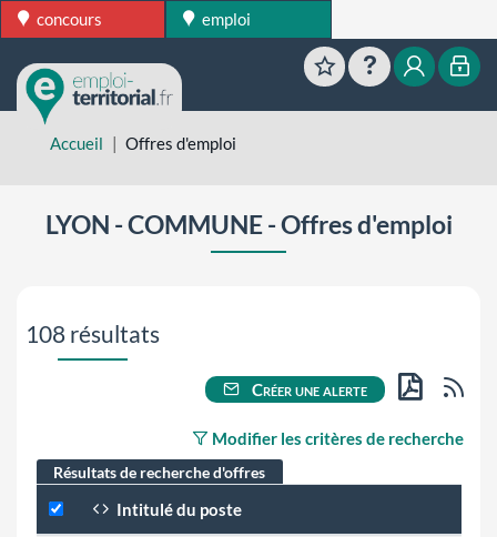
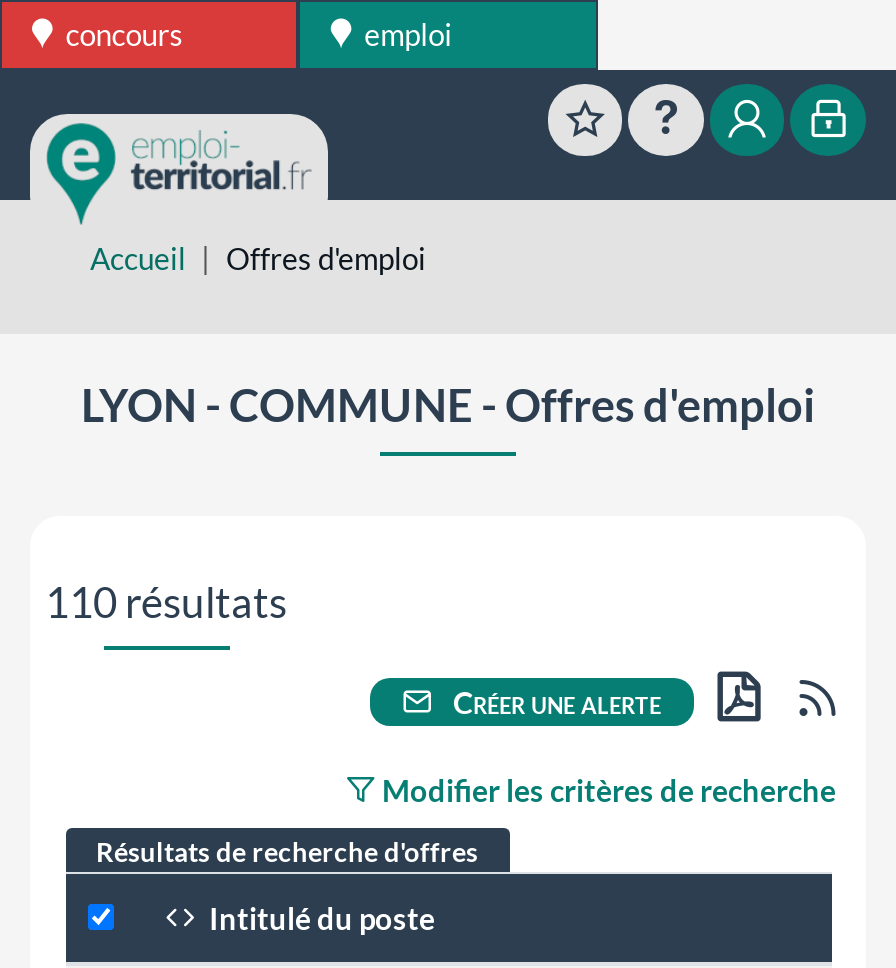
[25,320,159,347] 108 résultats -> [45,576,287,626] 110 résultats

